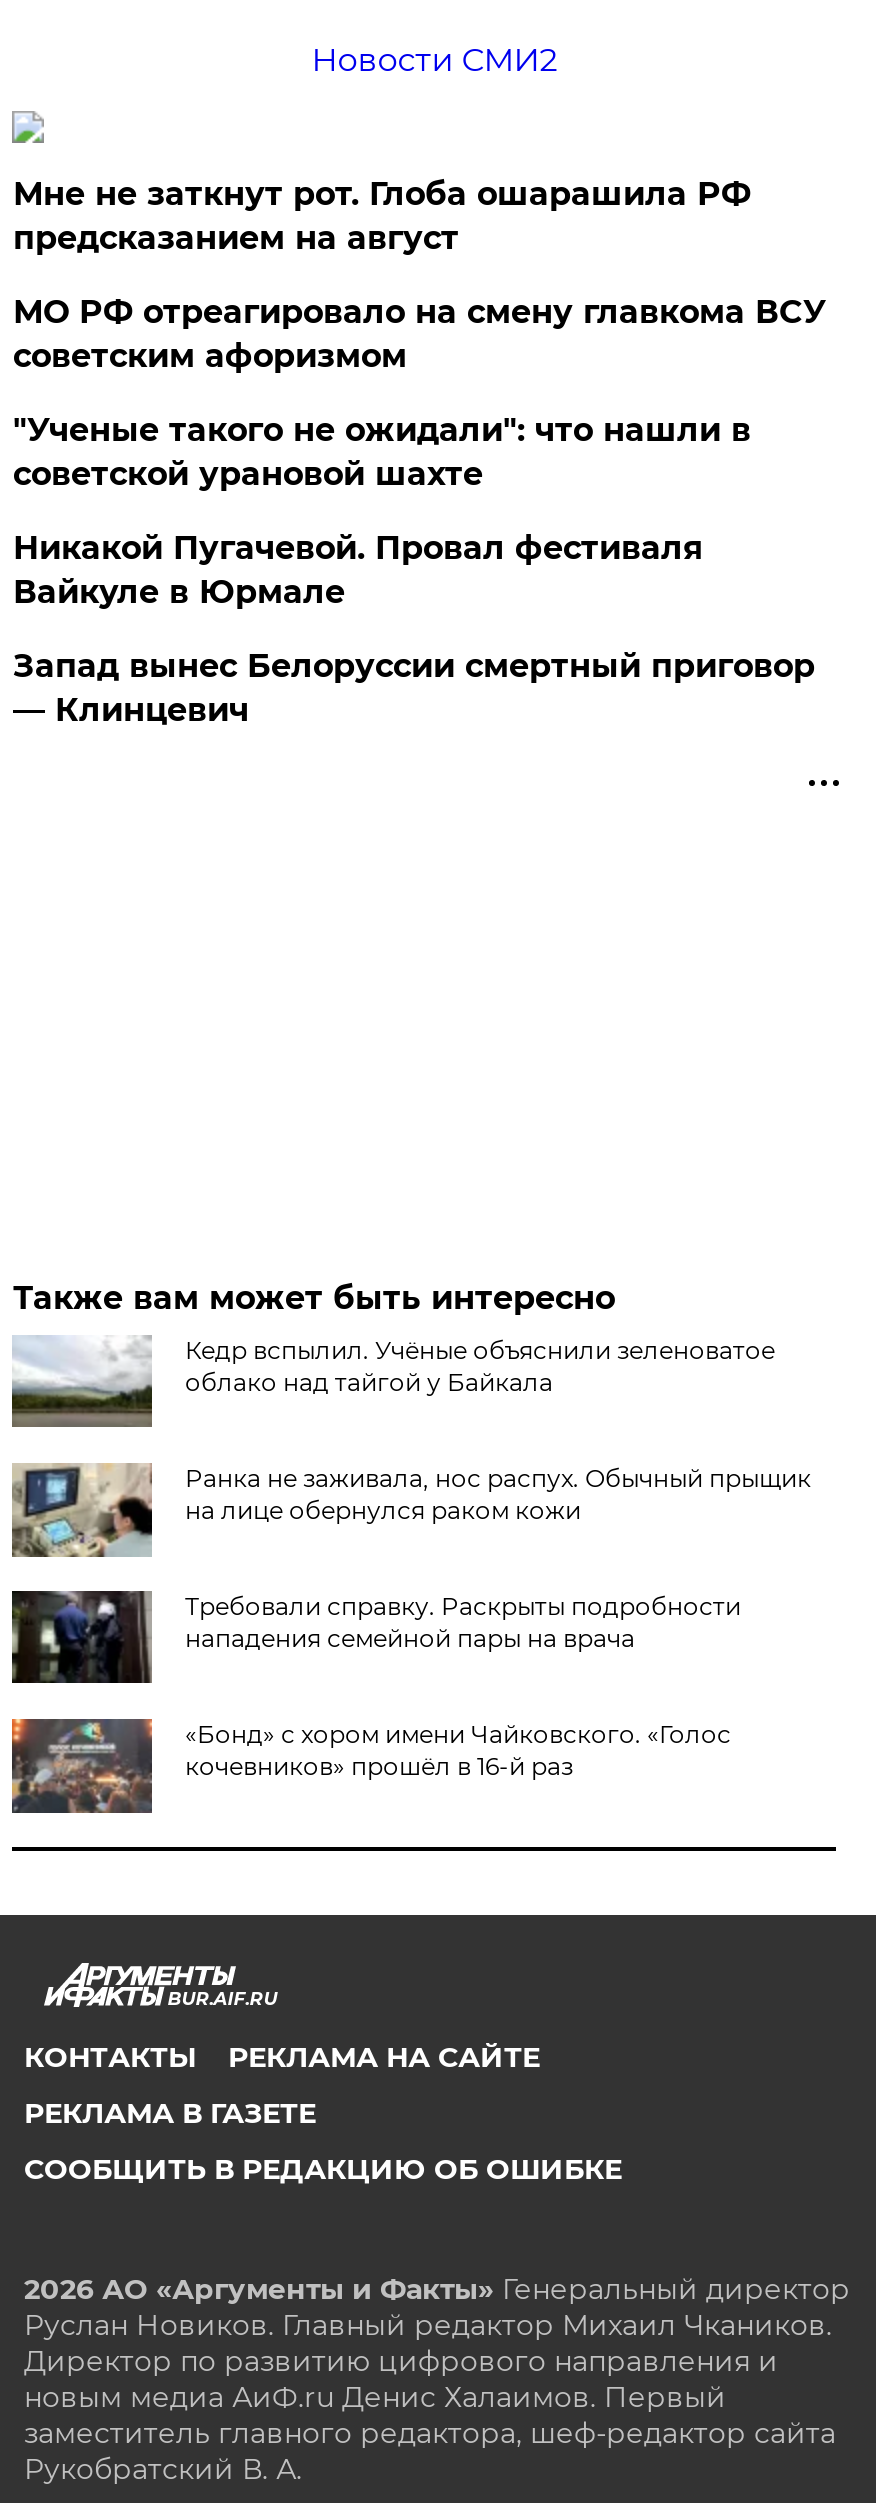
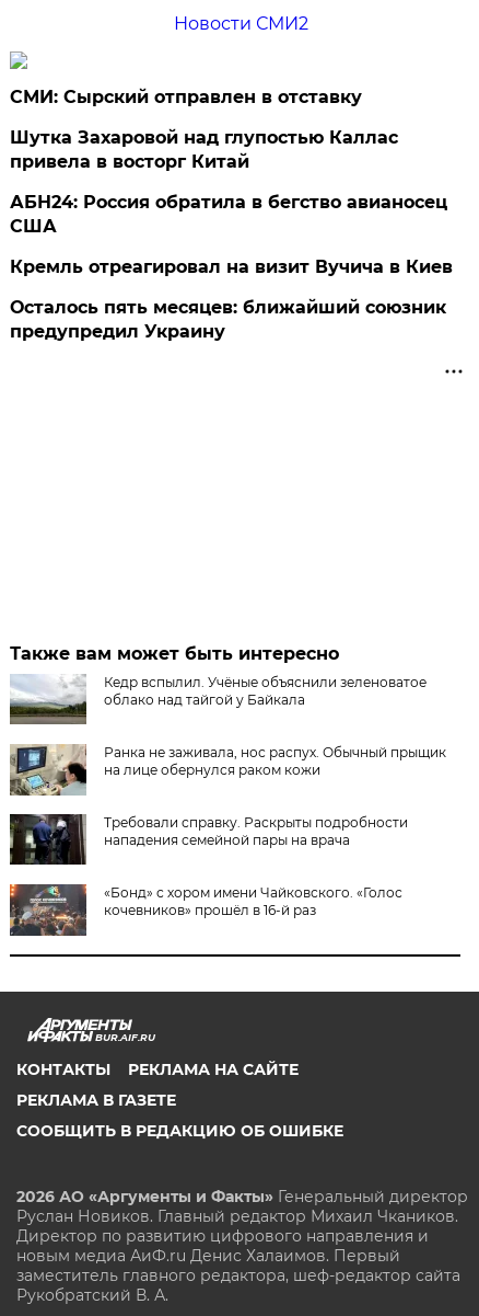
[13,175,751,257] Мне не заткнут рот. Глоба ошарашила РФ | предсказанием на август -> [10,87,362,107] СМИ: Сырский отправлен в отставку
[13,293,827,375] МО РФ отреагировало на смену главкома ВСУ | советским афоризмом -> [10,127,399,172] Шутка Захаровой над глупостью Каллас | привела в восторг Китай
[13,411,751,493] "Ученые такого не ожидали": что нашли в | советской урановой шахте -> [10,192,448,237] АБН24: Россия обратила в бегство авианосец | США
[13,529,703,611] Никакой Пугачевой. Провал фестиваля | Вайкуле в Юрмале -> [10,256,453,277] Кремль отреагировал на визит Вучича в Киев
[13,647,815,729] Запад вынес Белоруссии смертный приговор | — Клинцевич -> [10,297,447,342] Осталось пять месяцев: ближайший союзник | предупредил Украину

